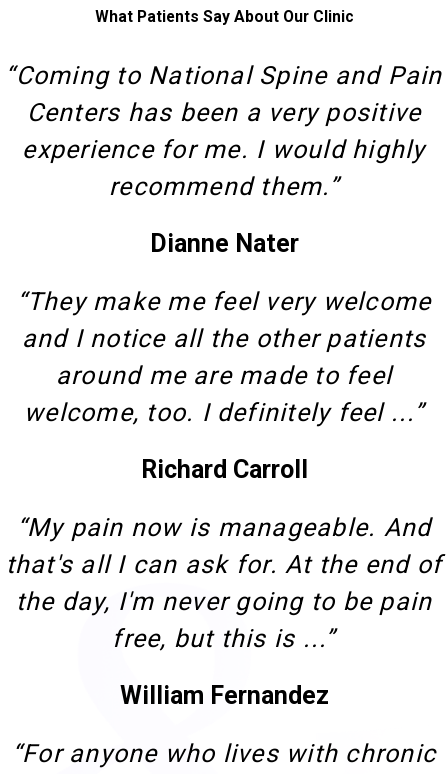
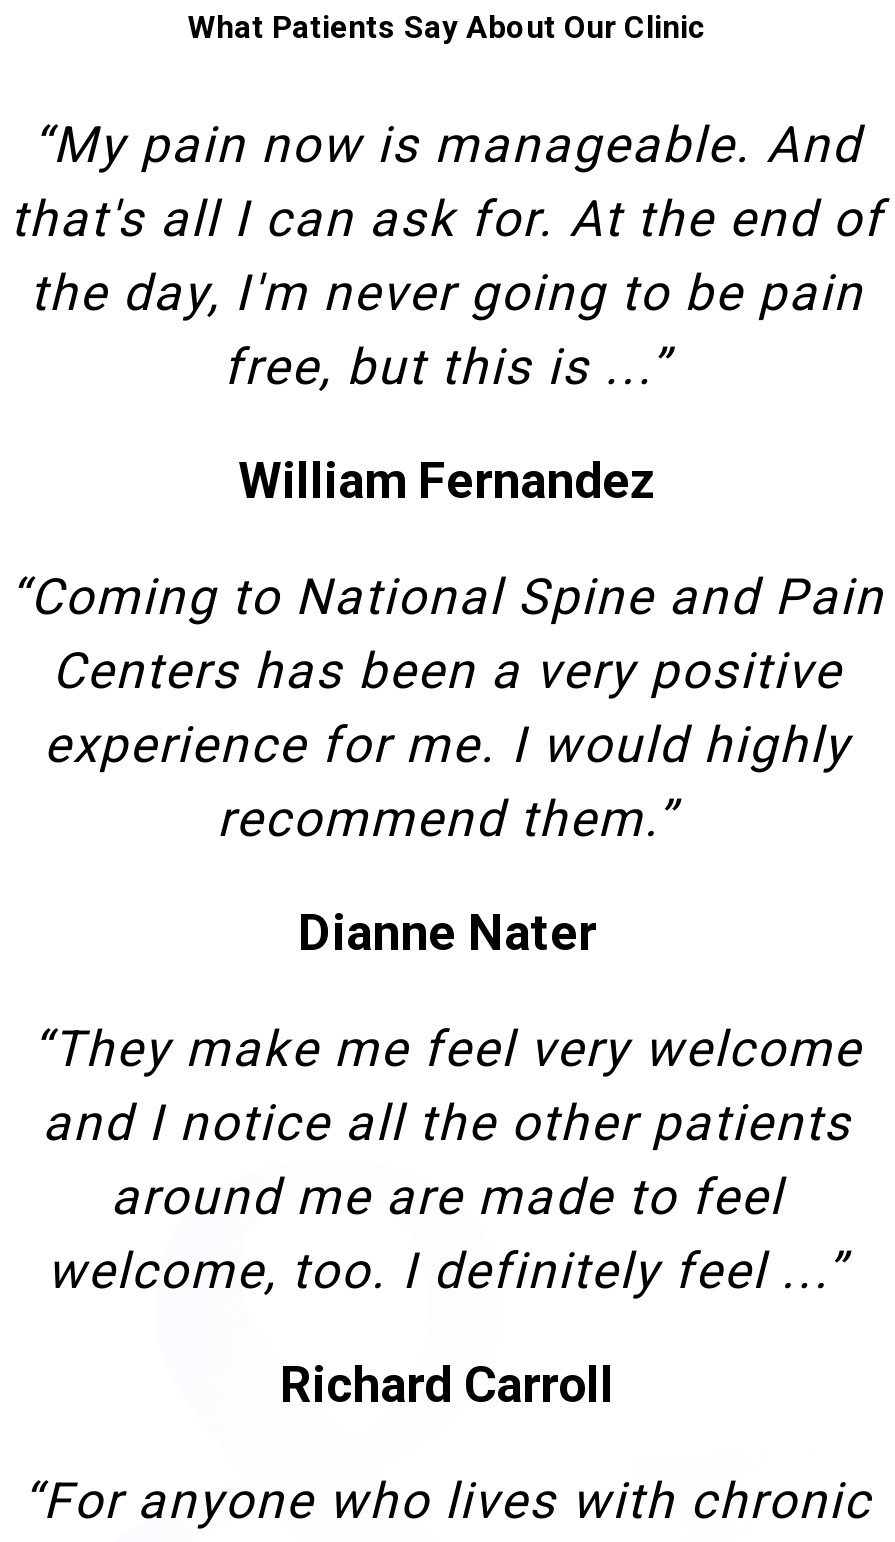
moved [5,61,443,484] -> [10,568,884,1413]: “Coming to National Spine and Pain | Centers has been a very positive | experience for me. I would highly | ... | welcome, too. I definitely feel ...” | Richard Carroll
moved [6,513,442,710] -> [10,116,884,510]: “My pain now is manageable. And | that's all I can ask for. At the end of | the day, I'm never going to be pain | free, but this is ...” | William Fernandez

